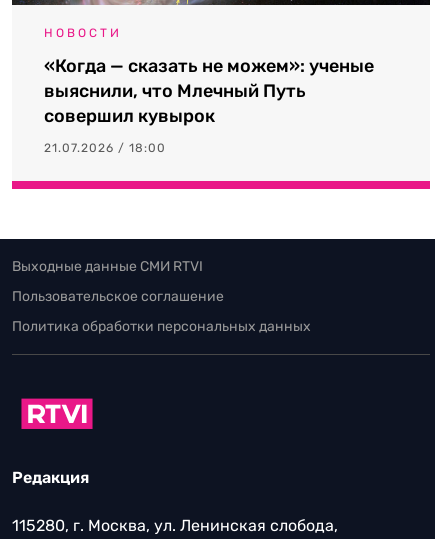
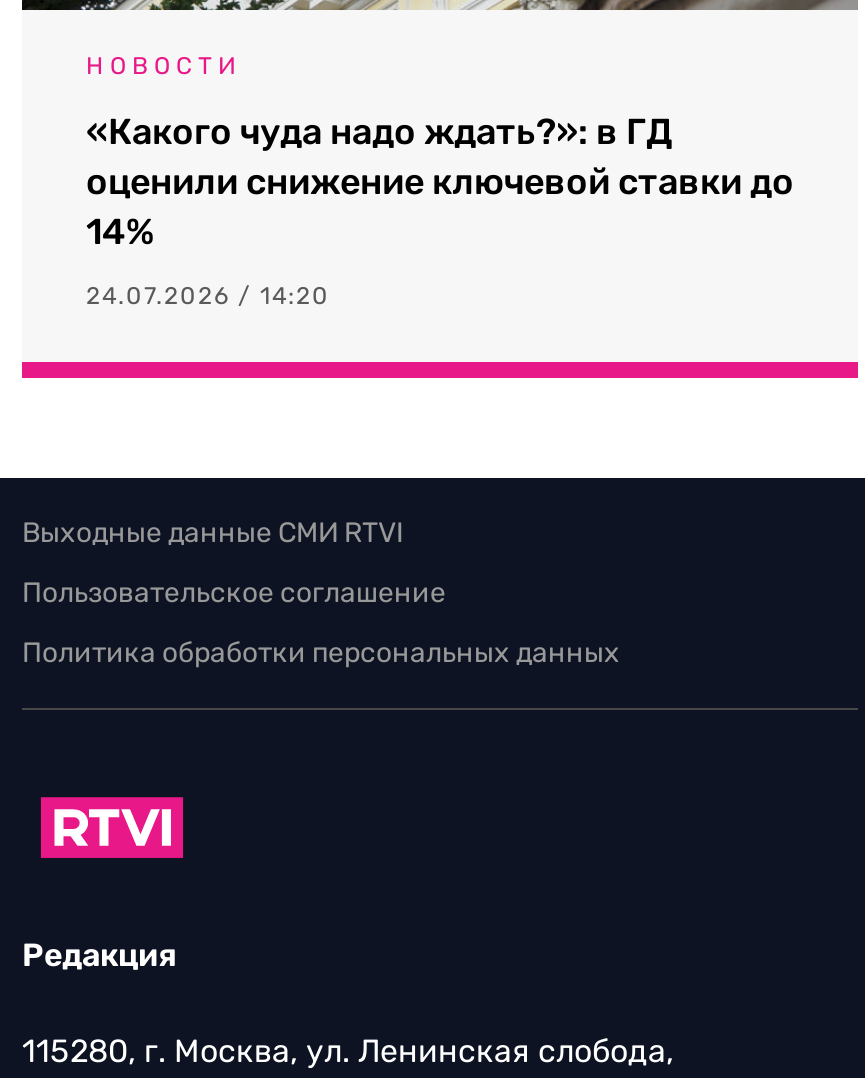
[44,55,374,127] «Когда — сказать не можем»: ученые | выяснили, что Млечный Путь | совершил кувырок -> [86,110,794,254] «Какого чуда надо ждать?»: в ГД | оценили снижение ключевой ставки до | 14%
[44,141,166,155] 21.07.2026 / 18:00 -> [86,282,330,310] 24.07.2026 / 14:20

